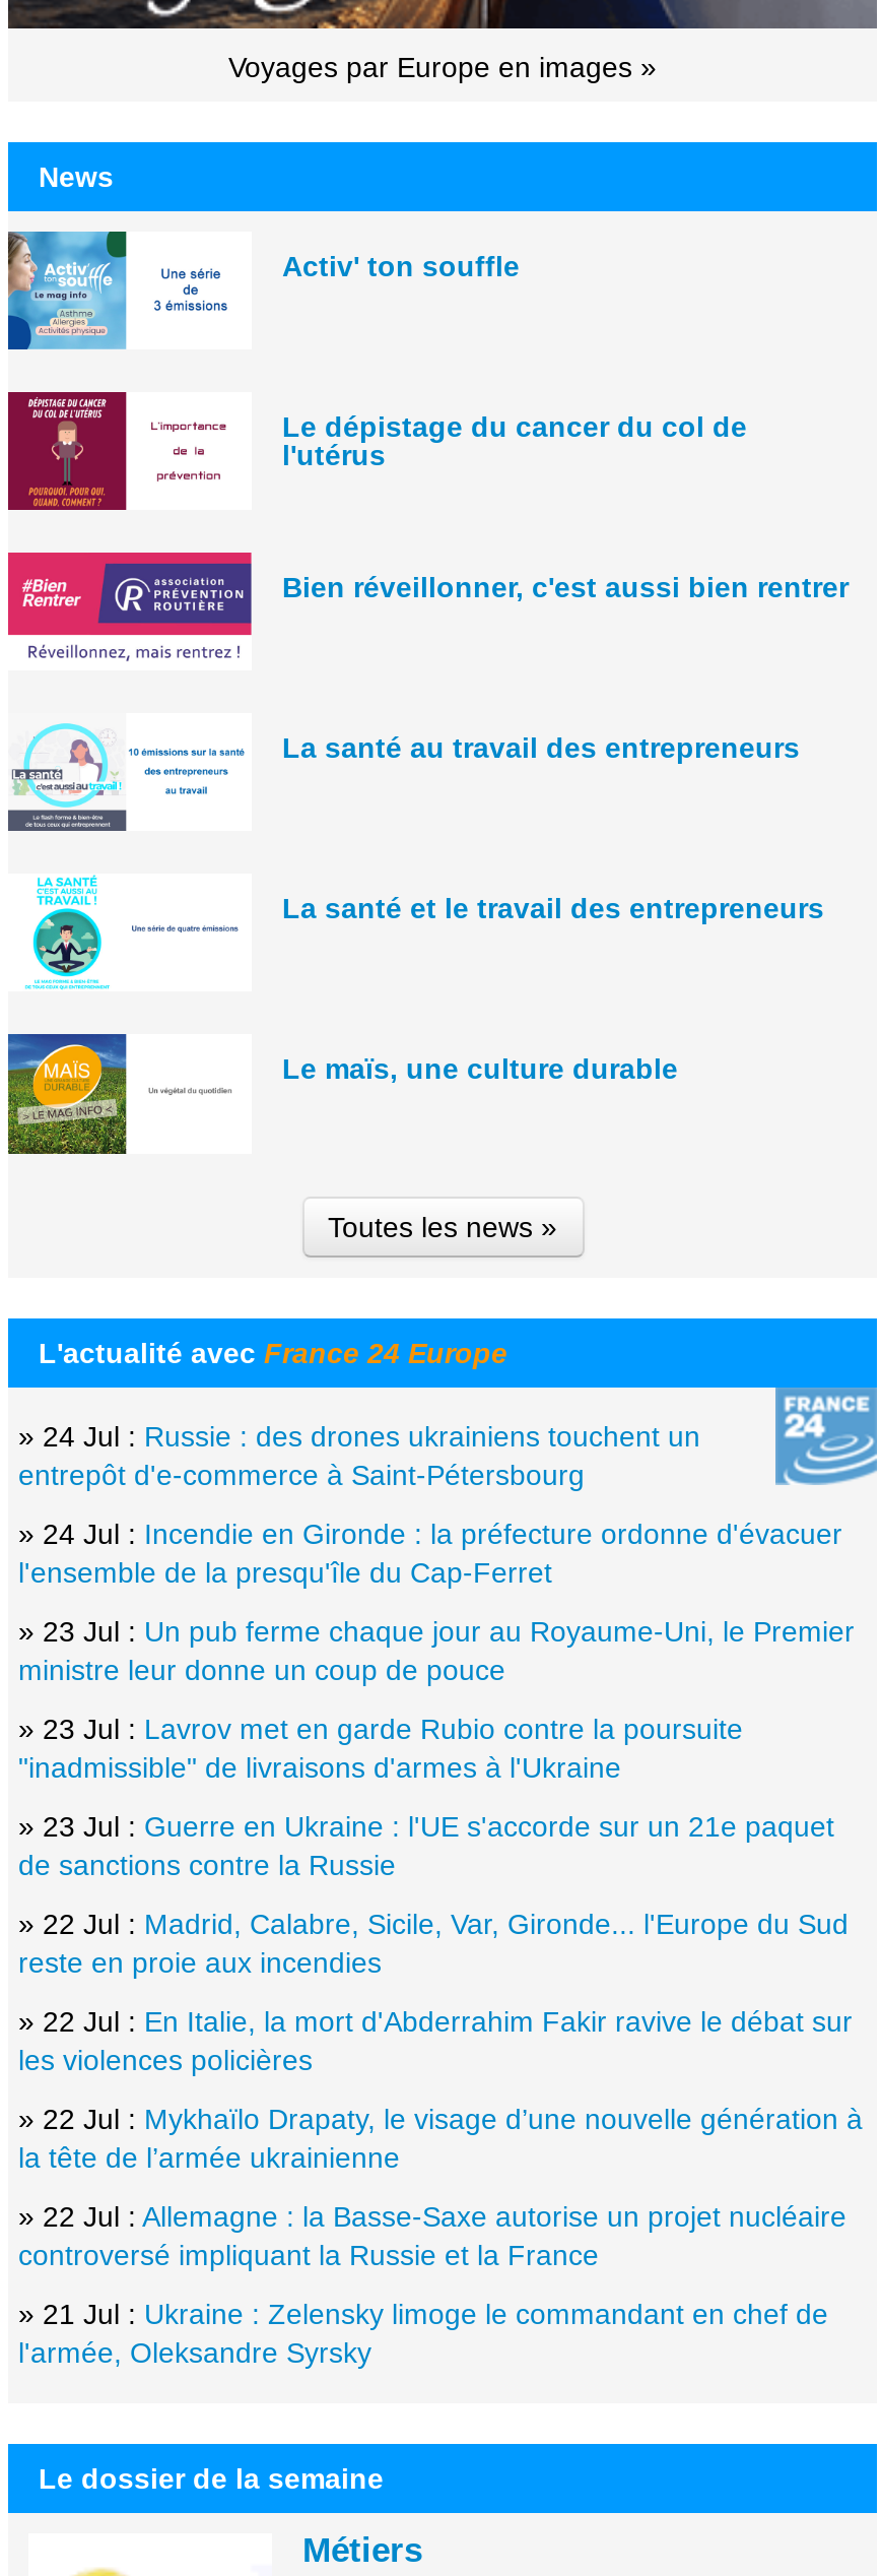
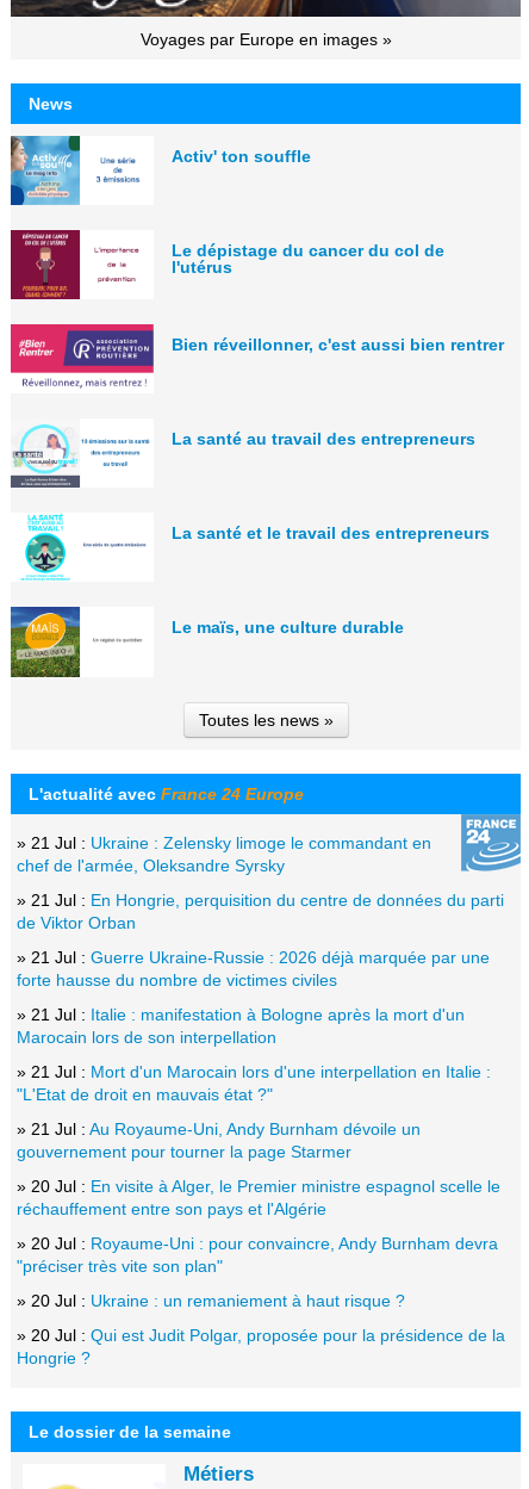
[18,1419,700,1490] » 24 Jul : Russie : des drones ukrainiens touchent un | entrepôt d'e-commerce à Saint-Pétersbourg -> [17,833,431,875] » 21 Jul : Ukraine : Zelensky limoge le commandant en | chef de l'armée, Oleksandre Syrsky
[18,1517,842,1588] » 24 Jul : Incendie en Gironde : la préfecture ordonne d'évacuer | l'ensemble de la presqu'île du Cap-Ferret -> [17,890,504,932] » 21 Jul : En Hongrie, perquisition du centre de données du parti | de Viktor Orban
[18,1614,855,1685] » 23 Jul : Un pub ferme chaque jour au Royaume-Uni, le Premier | ministre leur donne un coup de pouce -> [17,947,490,989] » 21 Jul : Guerre Ukraine-Russie : 2026 déjà marquée par une | forte hausse du nombre de victimes civiles
[18,1712,743,1783] » 23 Jul : Lavrov met en garde Rubio contre la poursuite | "inadmissible" de livraisons d'armes à l'Ukraine -> [17,1005,465,1046] » 21 Jul : Italie : manifestation à Bologne après la mort d'un | Marocain lors de son interpellation
[18,1809,834,1880] » 23 Jul : Guerre en Ukraine : l'UE s'accorde sur un 21e paquet | de sanctions contre la Russie -> [17,1062,491,1103] » 21 Jul : Mort d'un Marocain lors d'une interpellation en Italie : | "L'Etat de droit en mauvais état ?"
[18,1907,849,1978] » 22 Jul : Madrid, Calabre, Sicile, Var, Gironde... l'Europe du Sud | reste en proie aux incendies -> [17,1119,421,1161] » 21 Jul : Au Royaume-Uni, Andy Burnham dévoile un | gouvernement pour tourner la page Starmer
[18,2004,853,2075] » 22 Jul : En Italie, la mort d'Abderrahim Fakir ravive le débat sur | les violences policières -> [17,1176,500,1218] » 20 Jul : En visite à Alger, le Premier ministre espagnol scelle le | réchauffement entre son pays et l'Algérie
[18,2102,863,2173] » 22 Jul : Mykhaïlo Drapaty, le visage d’une nouvelle génération à | la tête de l’armée ukrainienne -> [17,1233,498,1275] » 20 Jul : Royaume-Uni : pour convaincre, Andy Burnham devra | "préciser très vite son plan"
[18,2199,846,2270] » 22 Jul : Allemagne : la Basse-Saxe autorise un projet nucléaire | controversé impliquant la Russie et la France -> [17,1291,405,1310] » 20 Jul : Ukraine : un remaniement à haut risque ?
[18,2297,828,2368] » 21 Jul : Ukraine : Zelensky limoge le commandant en chef de | l'armée, Oleksandre Syrsky -> [17,1325,505,1367] » 20 Jul : Qui est Judit Polgar, proposée pour la présidence de la | Hongrie ?

